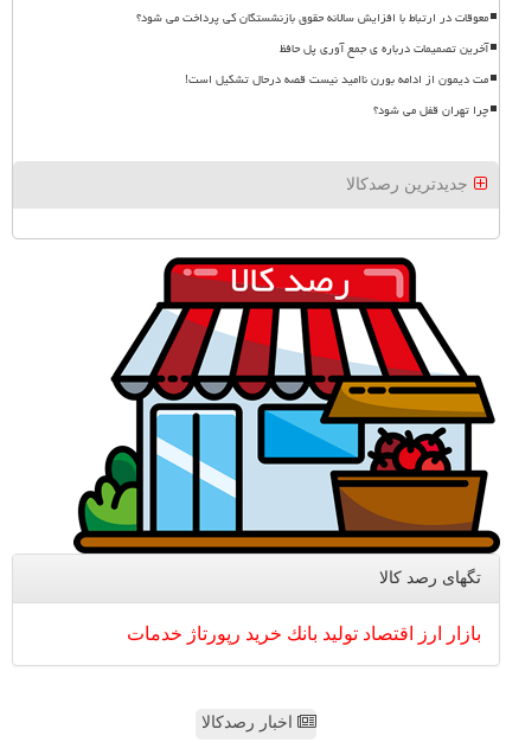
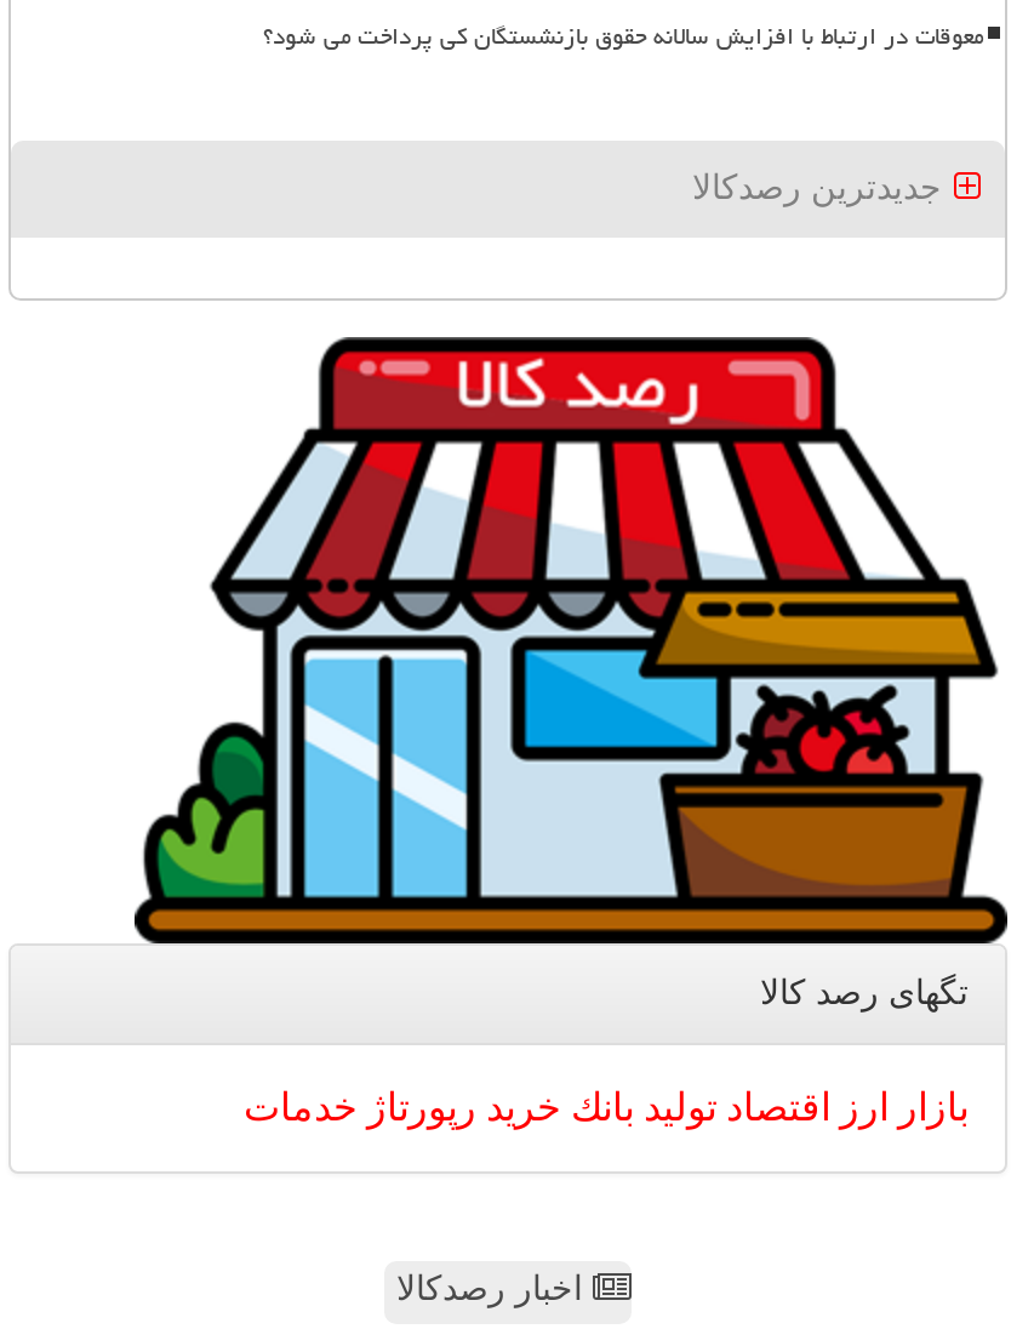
[185,37,488,122] آخرین تصمیمات درباره ی جمع آوری پل حافظ | مت دیمون از ادامه بورن ناامید نیست قصه درحال تشکیل است! | چرا تهران قفل می شود؟ -> none

